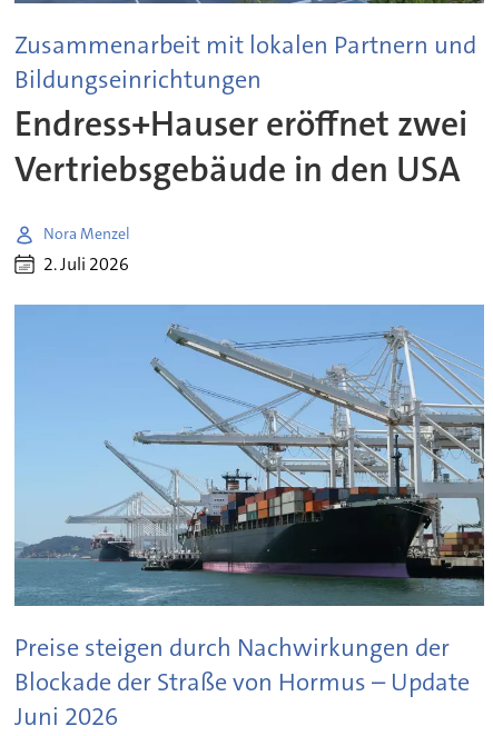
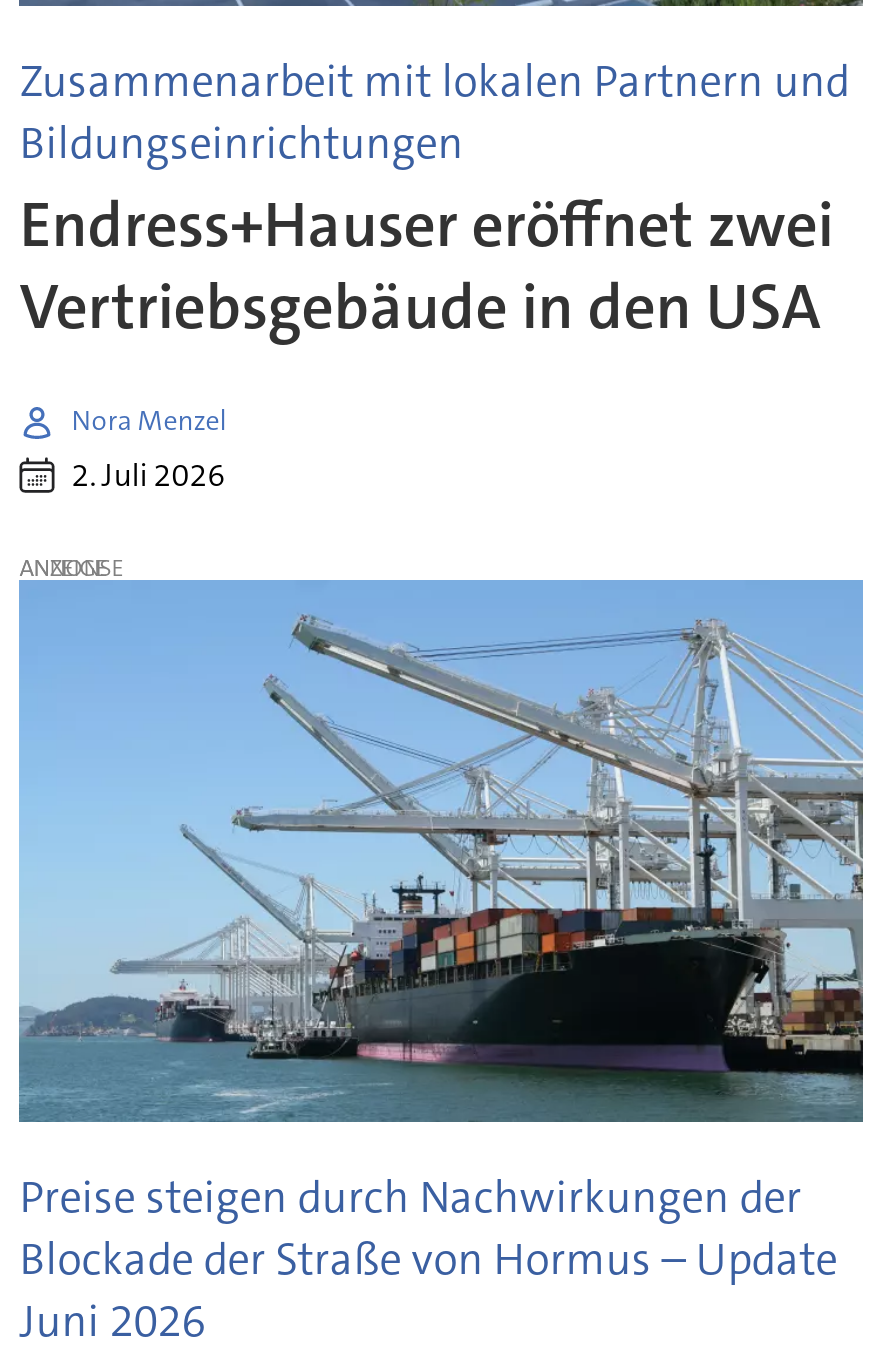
none -> [19,552,107,584] ANZEIGE

